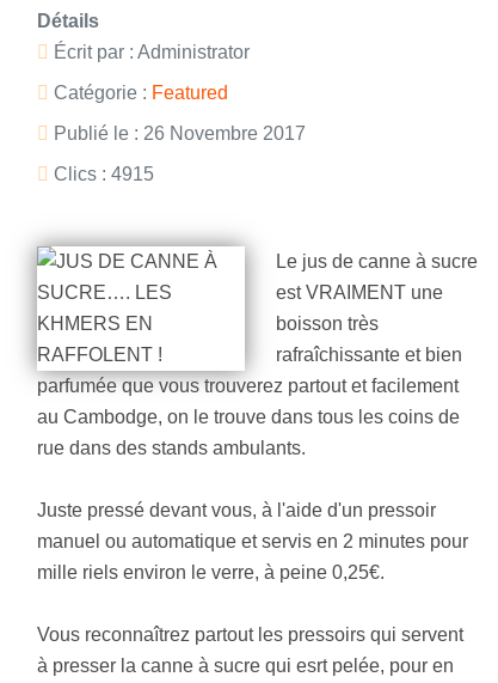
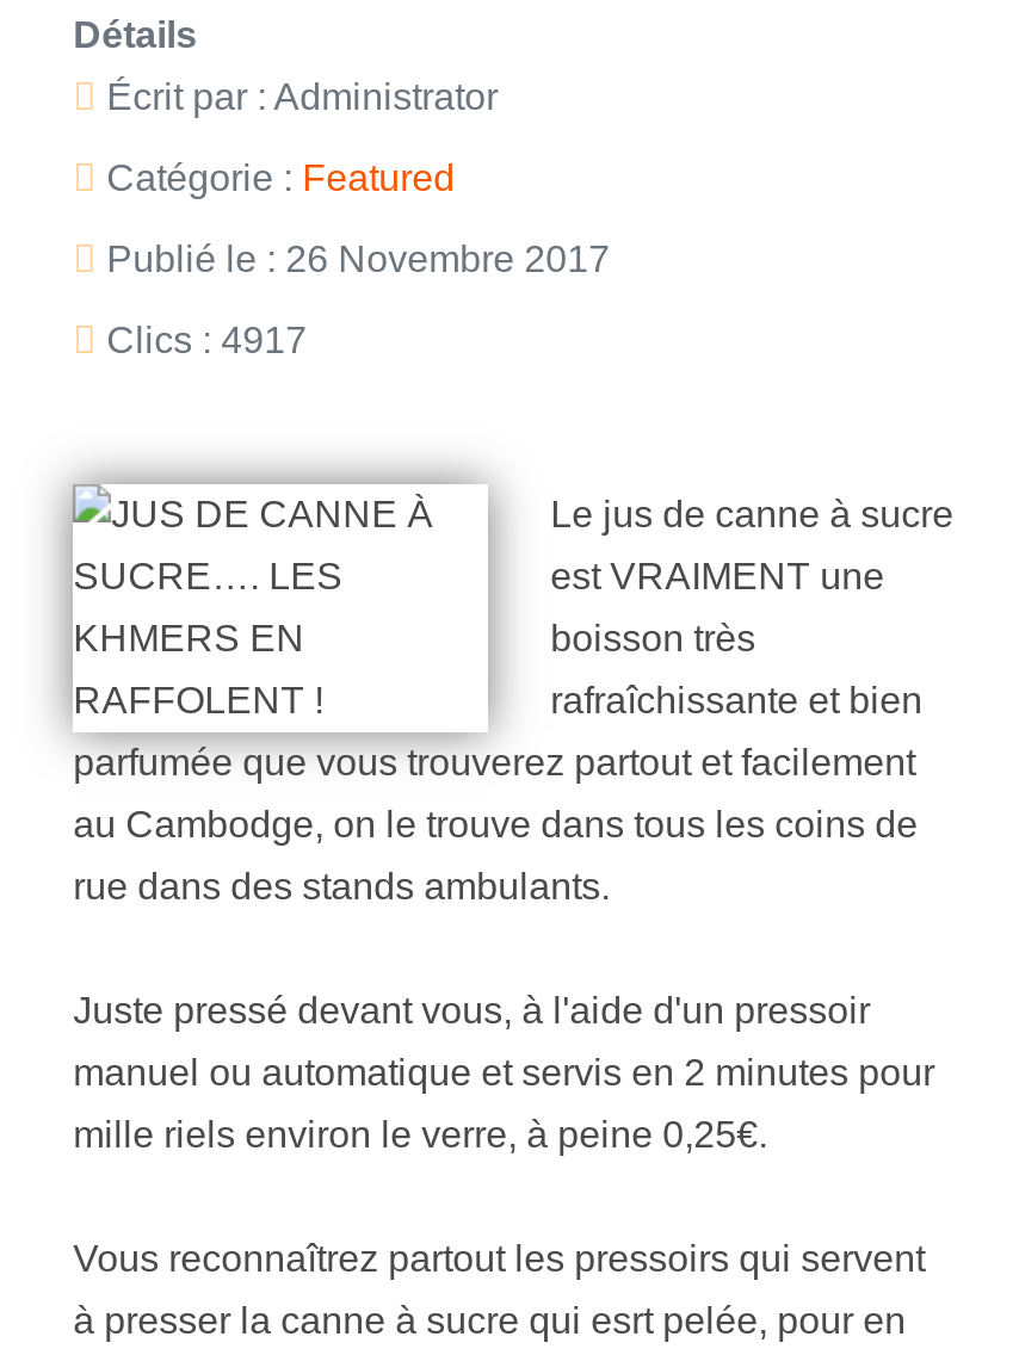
[54,164,154,184] Clics : 4915 -> [106,319,307,360] Clics : 4917

